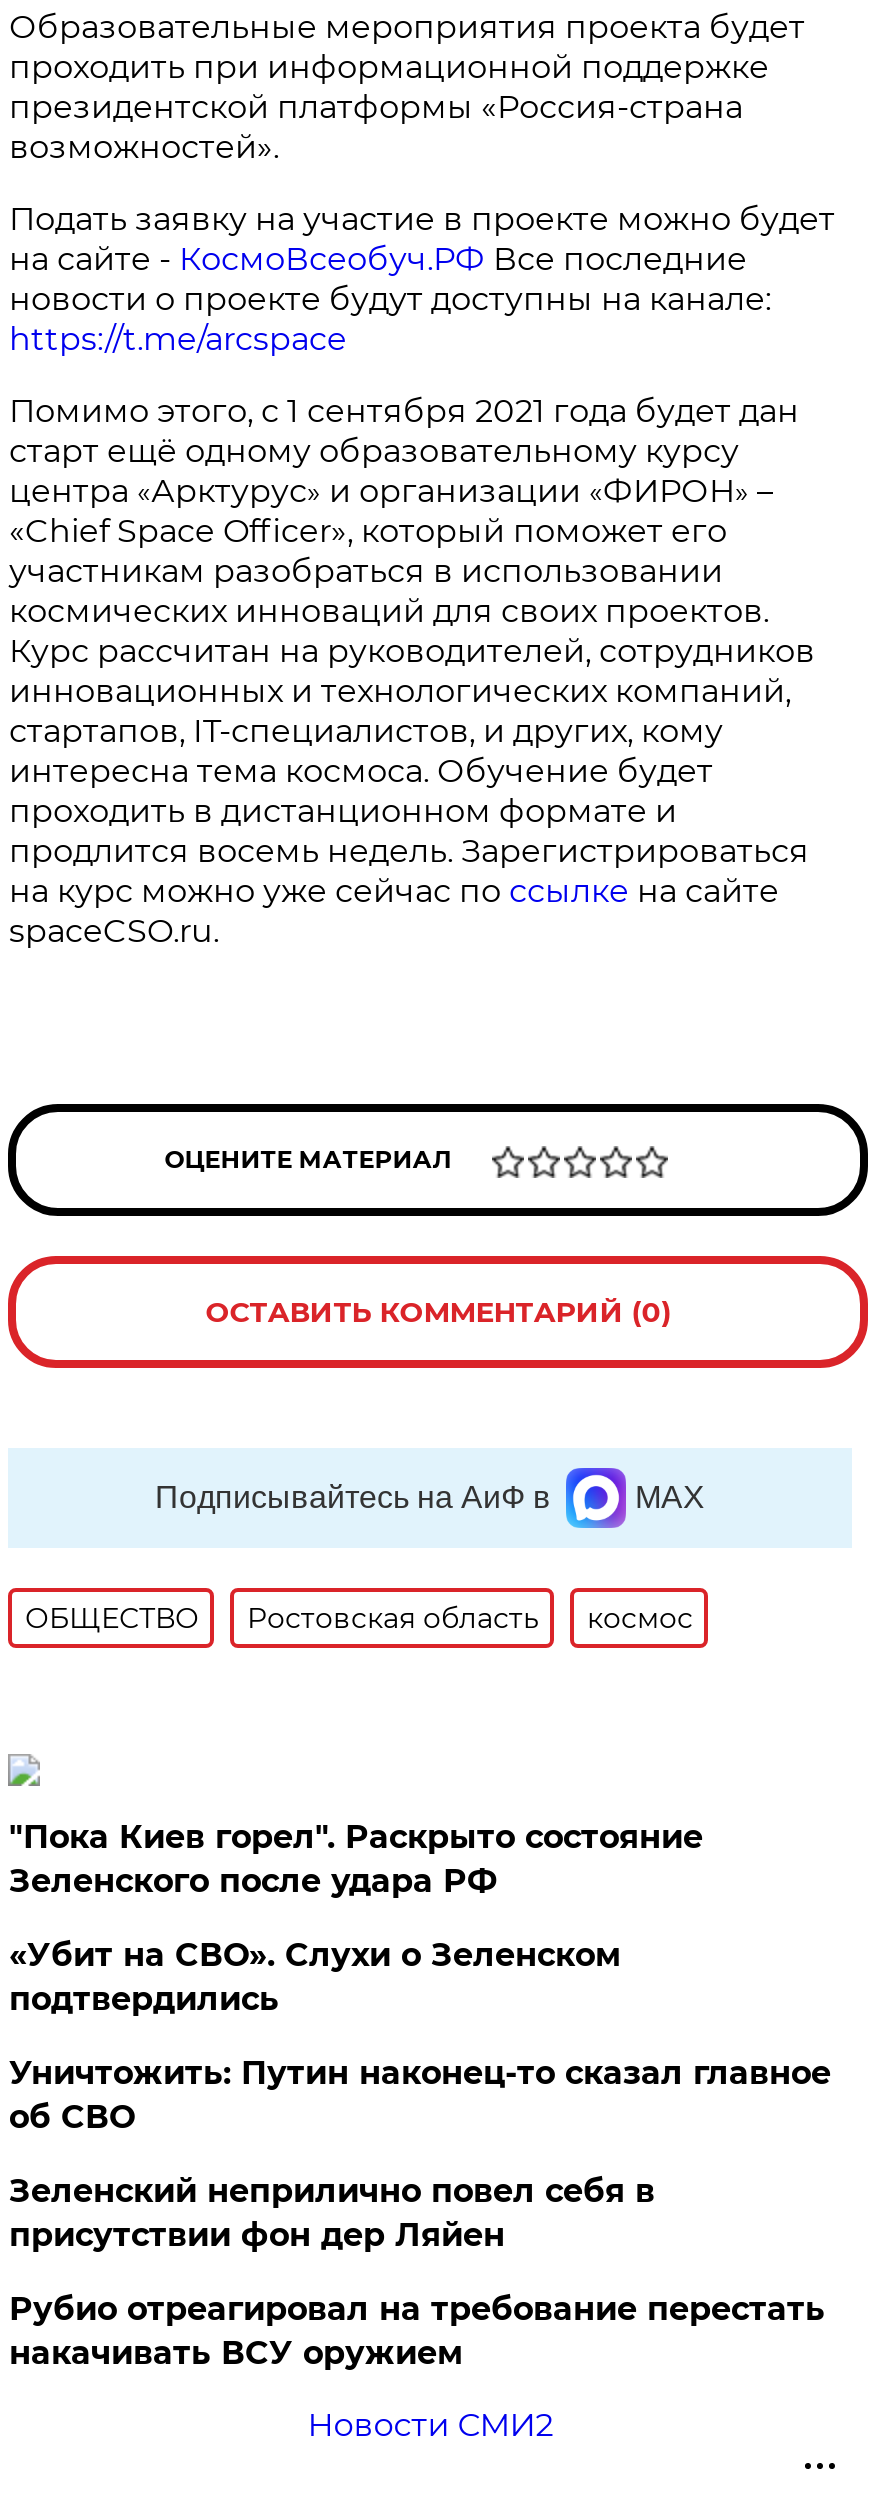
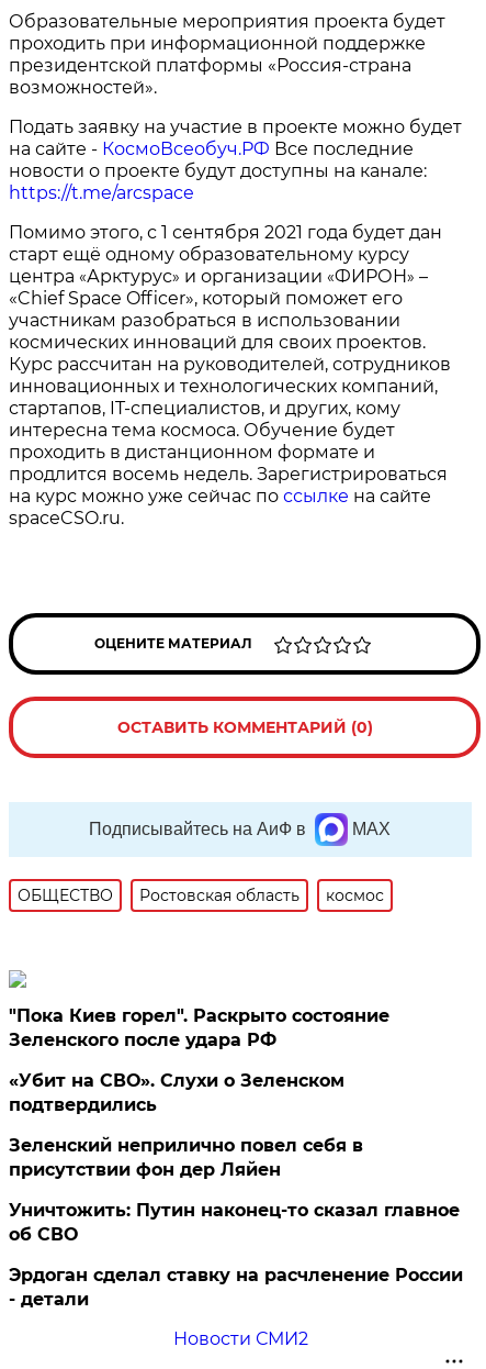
moved [9,2054,831,2136] -> [9,1200,460,1245]: Уничтожить: Путин наконец-то сказал главное | об СВО
moved [9,2172,655,2254] -> [9,1135,364,1180]: Зеленский неприлично повел cебя в | присутствии фон дер Ляйен
[9,2290,825,2372] Рубио отреагировал на требование перестать | накачивать ВСУ оружием -> [9,1265,463,1310] Эрдоган сделал ставку на расчленение России | - детали

